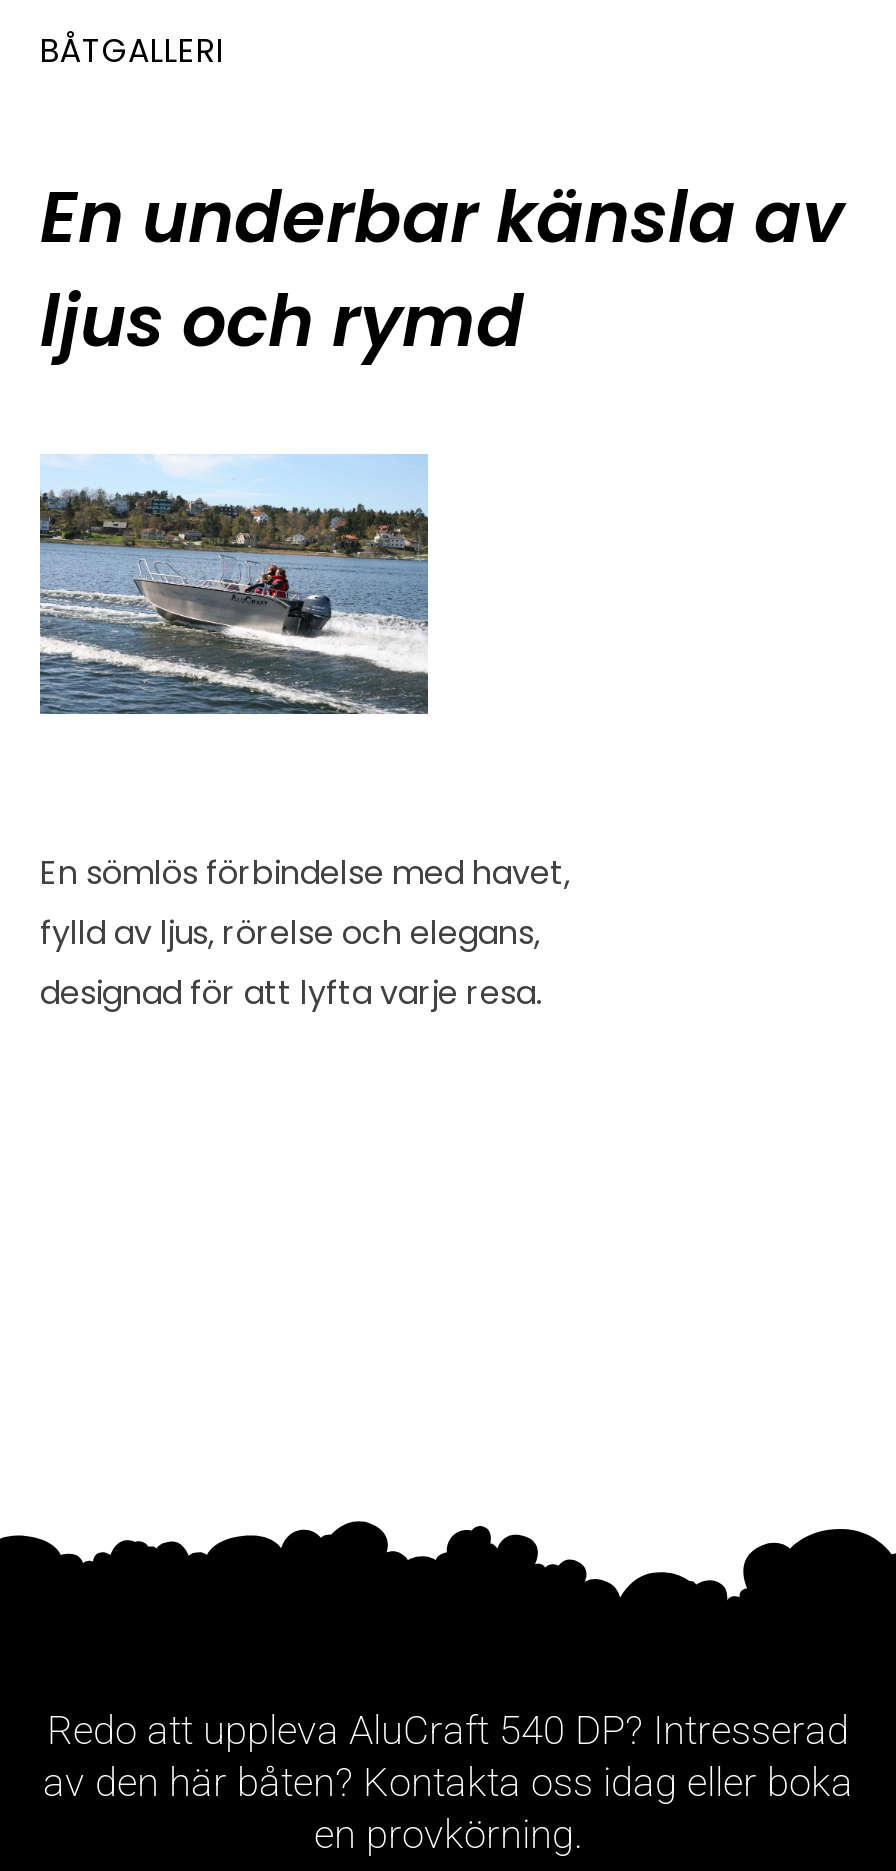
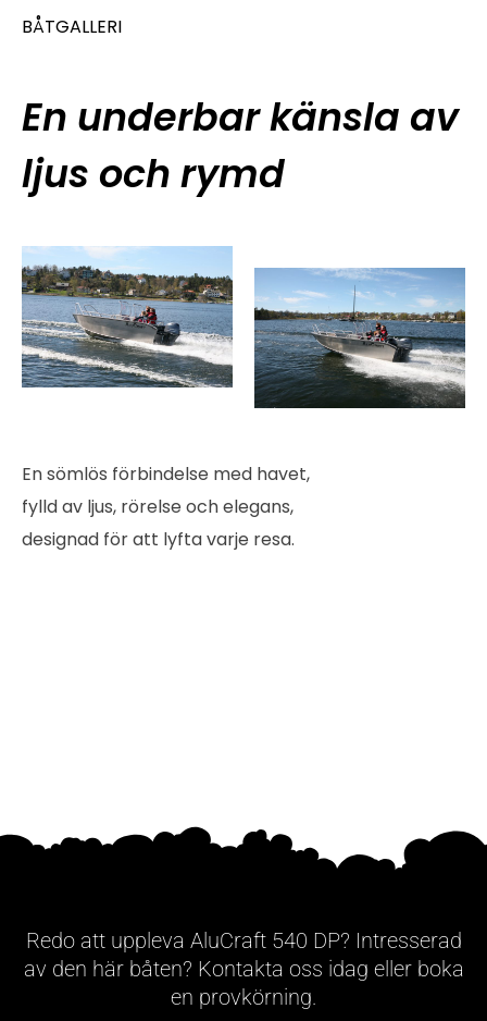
none -> [253,267,466,409] [image]

